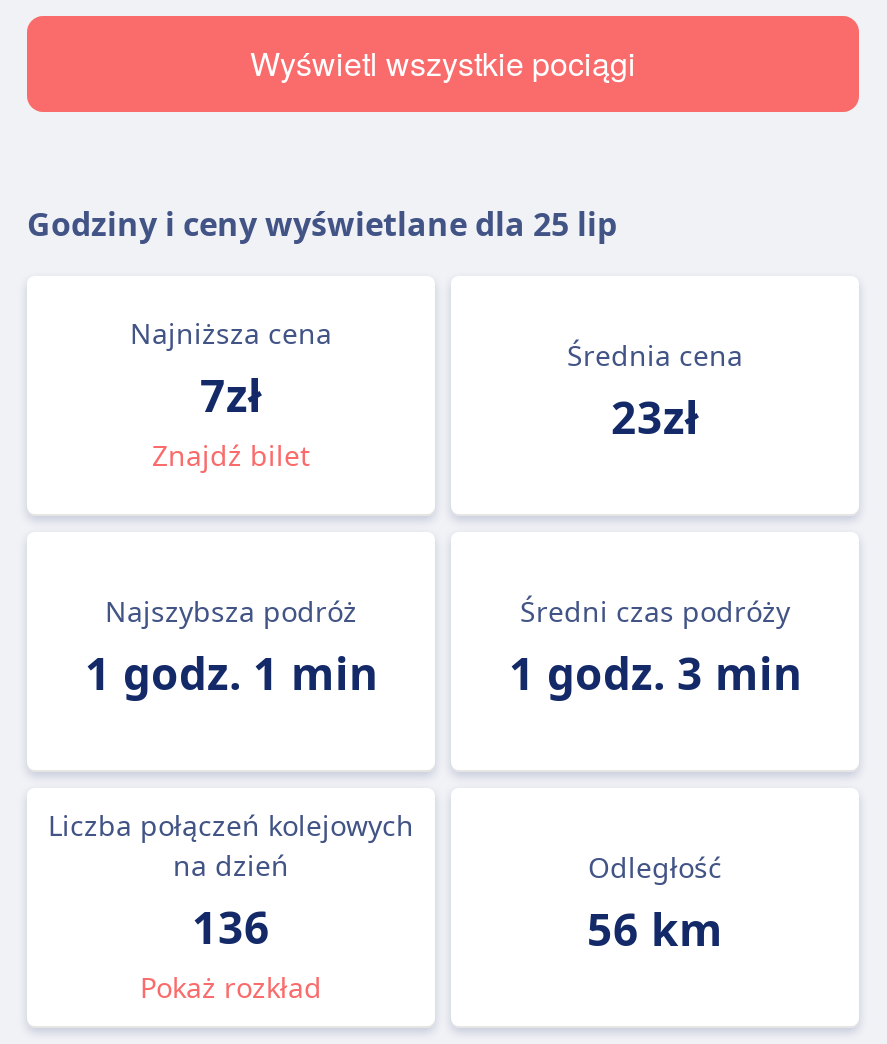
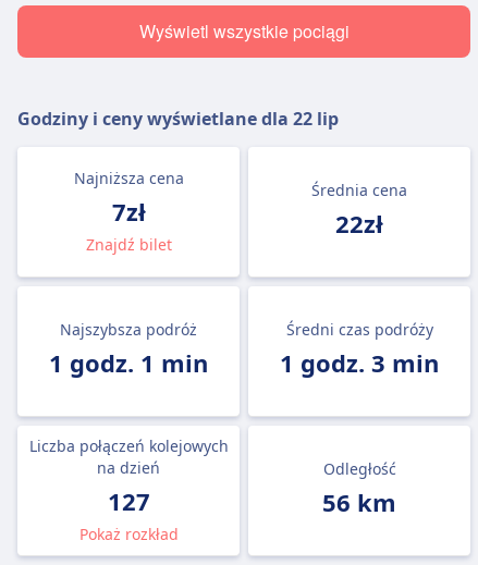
[27,202,617,246] Godziny i ceny wyświetlane dla 25 lip -> [17,107,339,131] Godziny i ceny wyświetlane dla 22 lip
[611,386,699,446] 23zł -> [335,207,383,239] 22zł
[192,896,270,956] 136 -> [107,484,150,517] 127

